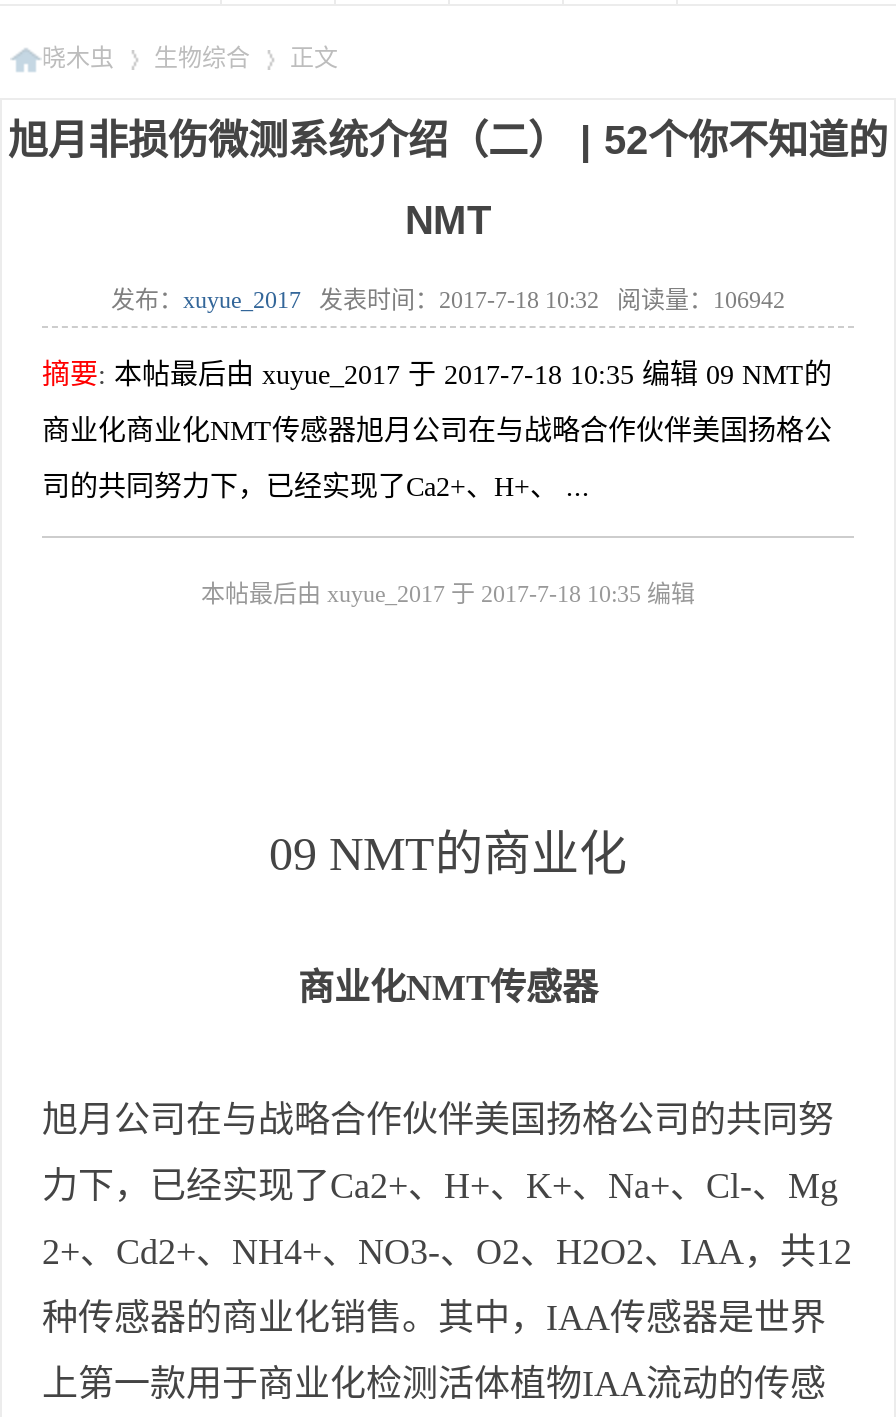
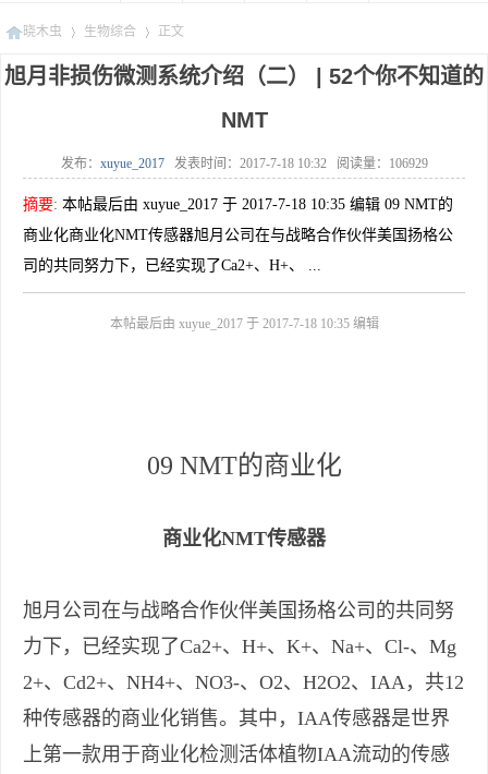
[111,286,785,314] 发布：xuyue_2017 发表时间：2017-7-18 10:32 阅读量：106942 -> [60,156,428,171] 发布：xuyue_2017 发表时间：2017-7-18 10:32 阅读量：106929

